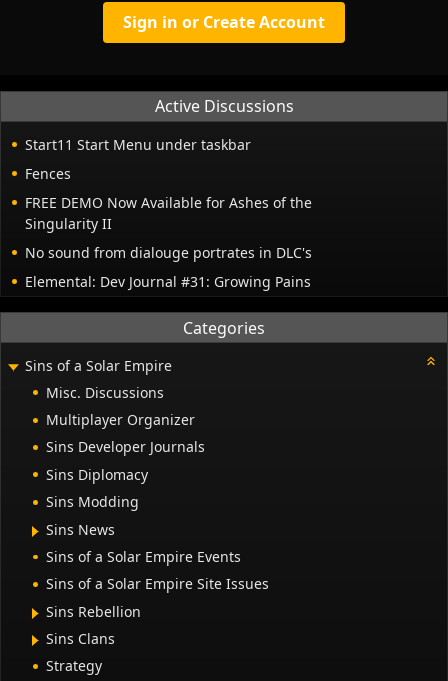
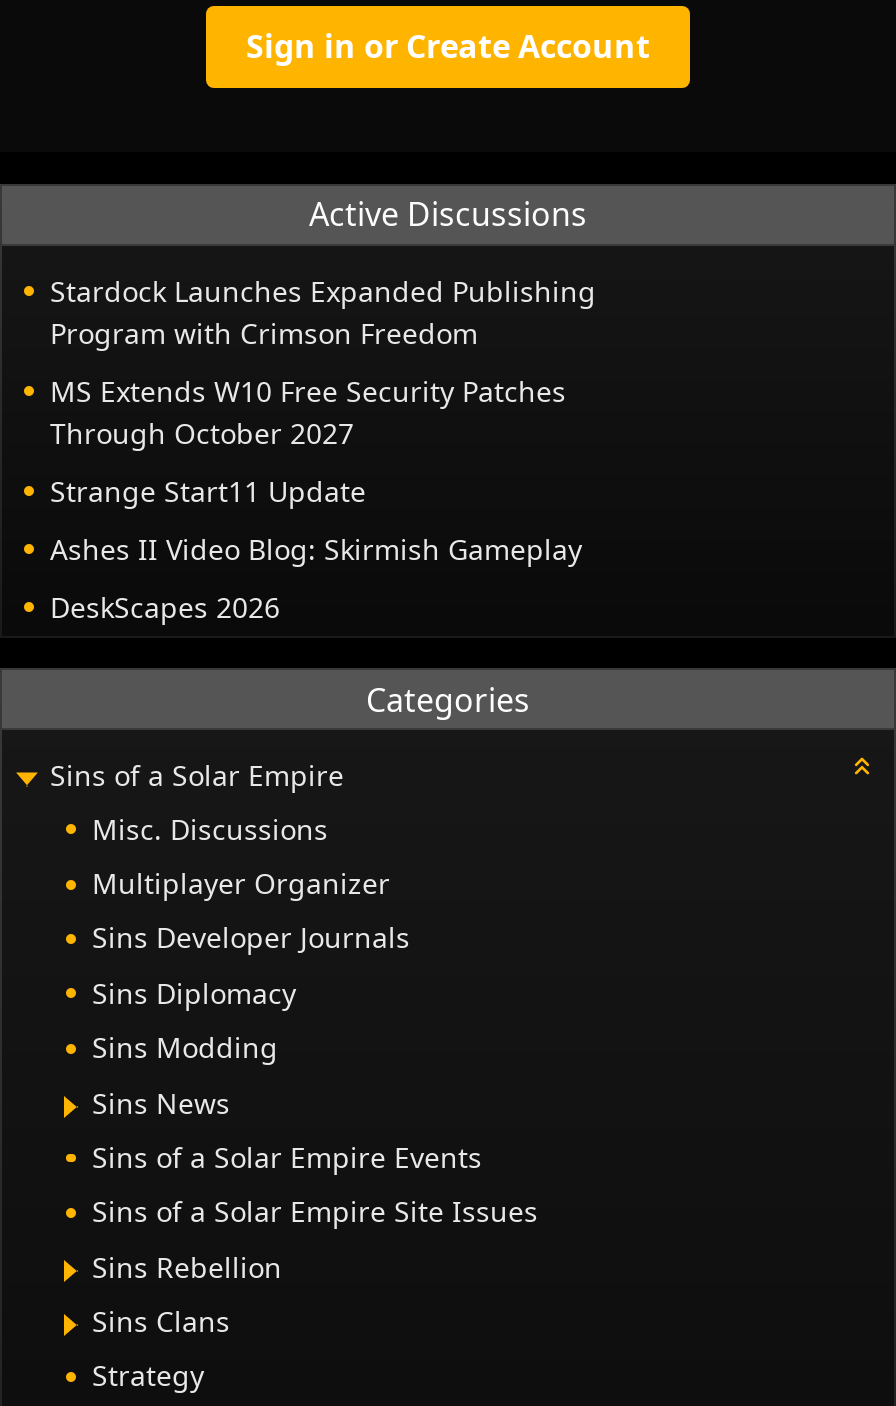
[25,135,251,154] Start11 Start Menu under taskbar -> [50,272,596,352] Stardock Launches Expanded Publishing | Program with Crimson Freedom
[25,164,71,183] Fences -> [50,372,566,452] MS Extends W10 Free Security Patches | Through October 2027
[25,193,312,233] FREE DEMO Now Available for Ashes of the | Singularity II -> [50,472,366,510] Strange Start11 Update
[25,243,312,262] No sound from dialouge portrates in DLC's -> [50,530,582,568] Ashes II Video Blog: Skirmish Gameplay
[25,272,311,291] Elemental: Dev Journal #31: Growing Pains -> [50,588,280,626] DeskScapes 2026

